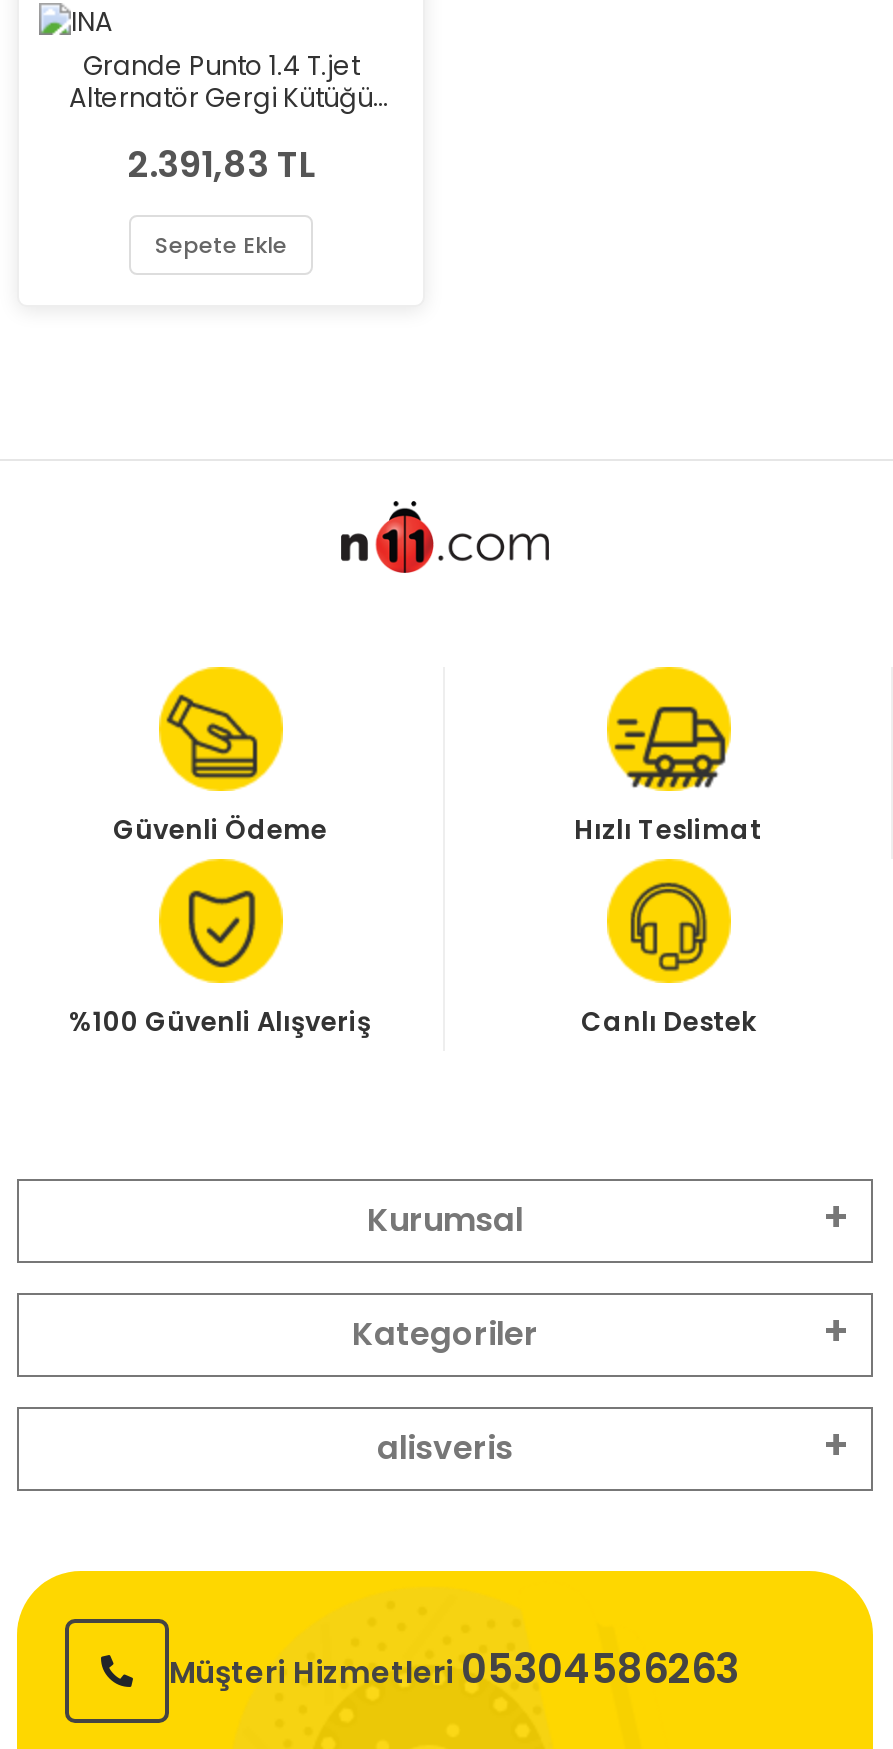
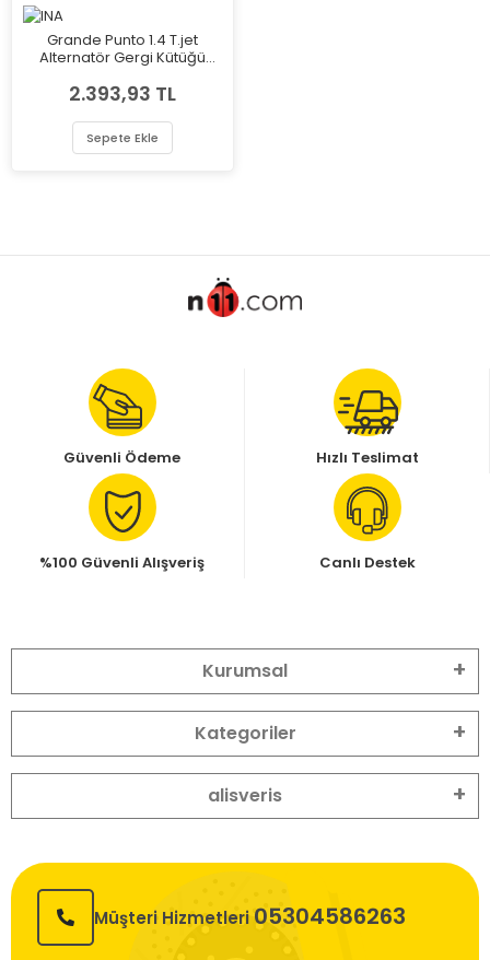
[127,139,315,189] 2.391,83 TL -> [69,80,176,107] 2.393,93 TL

